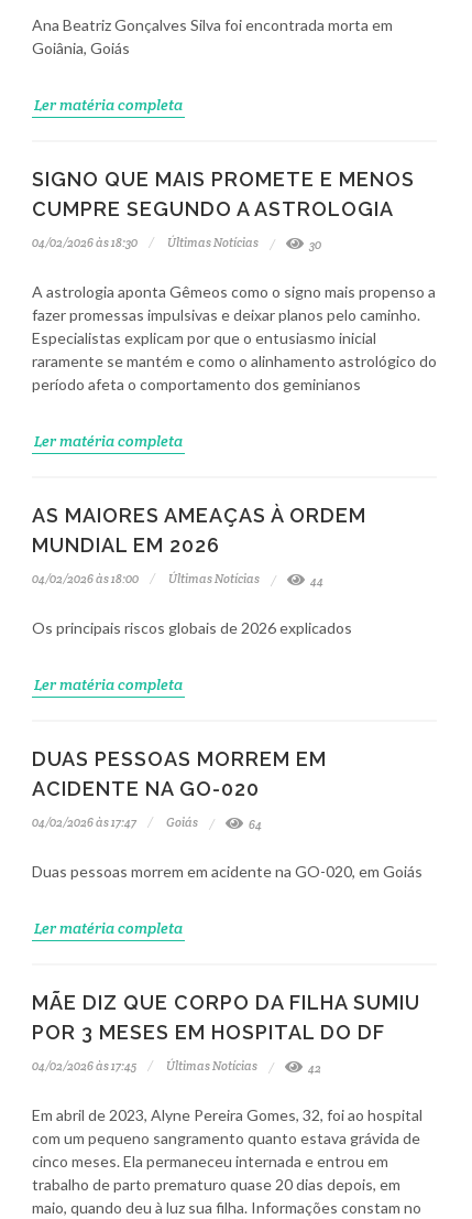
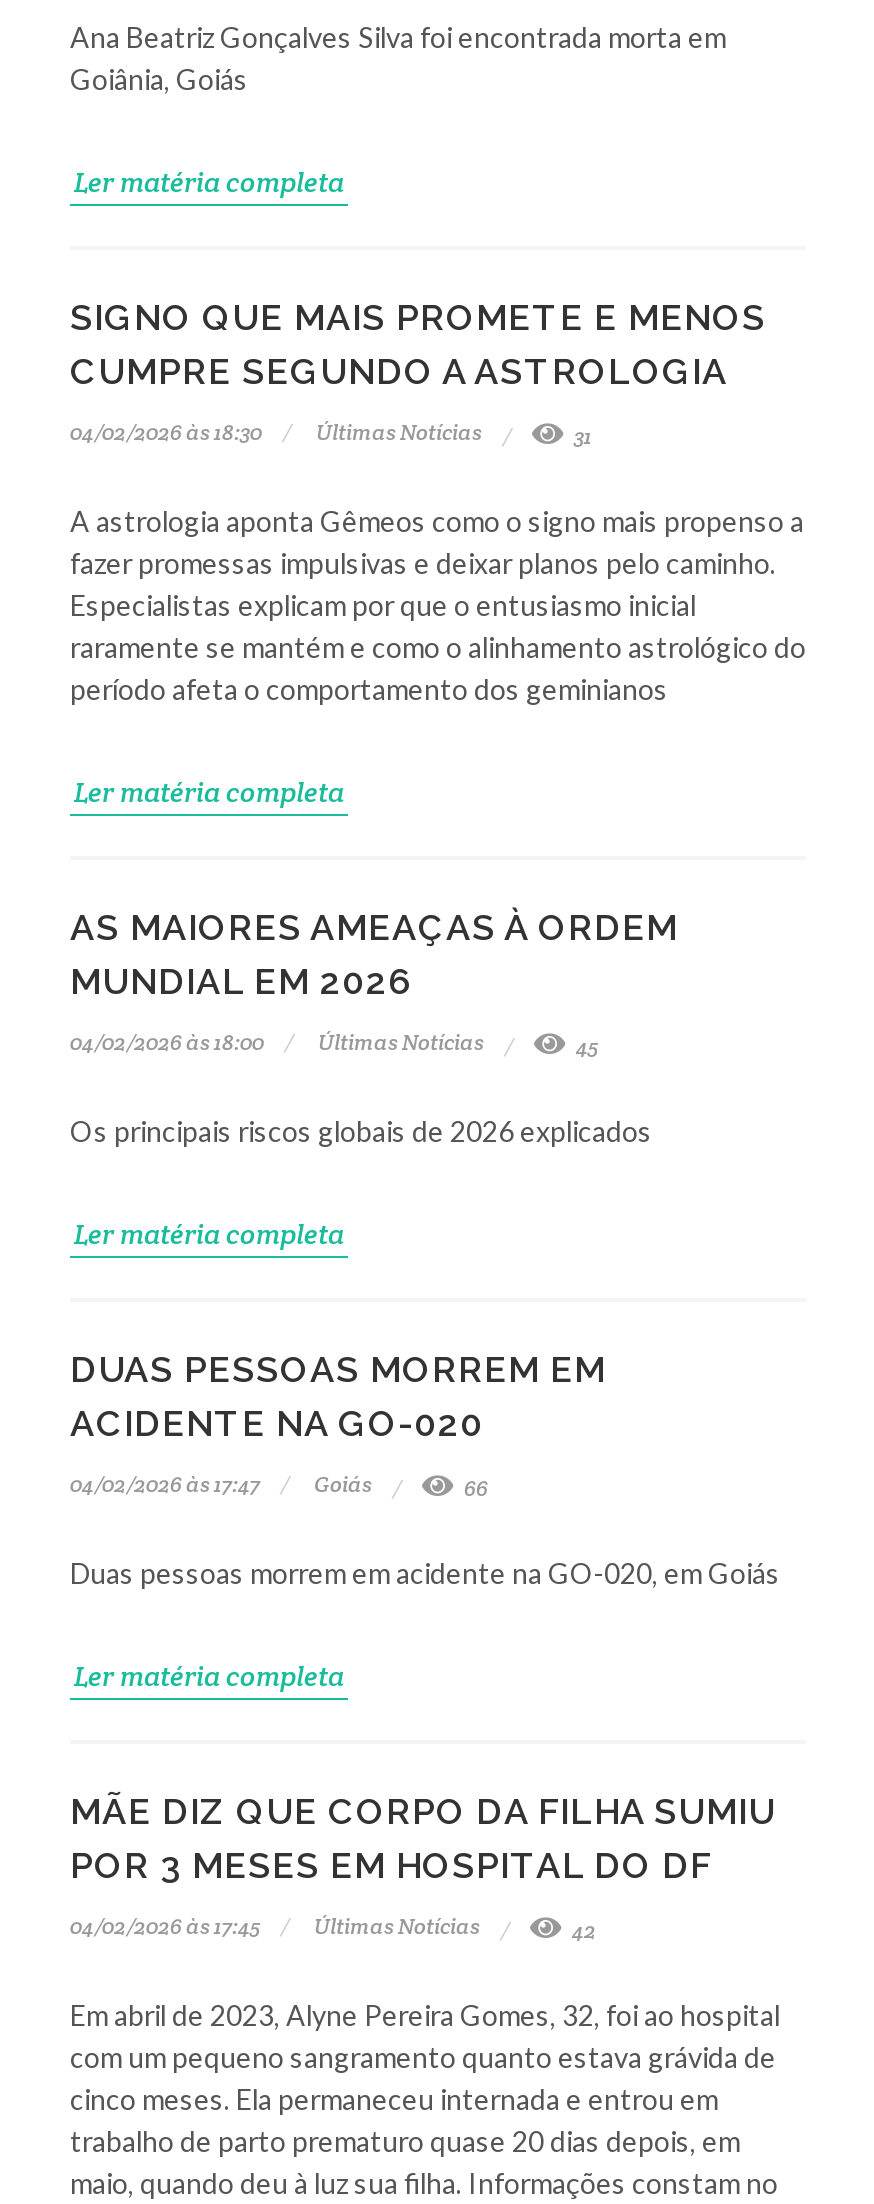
[307,237,321,252] 30 -> [570,422,592,450] 31
[308,573,323,589] 44 -> [572,1032,598,1060] 45
[246,817,262,832] 64 -> [460,1474,488,1502] 66

